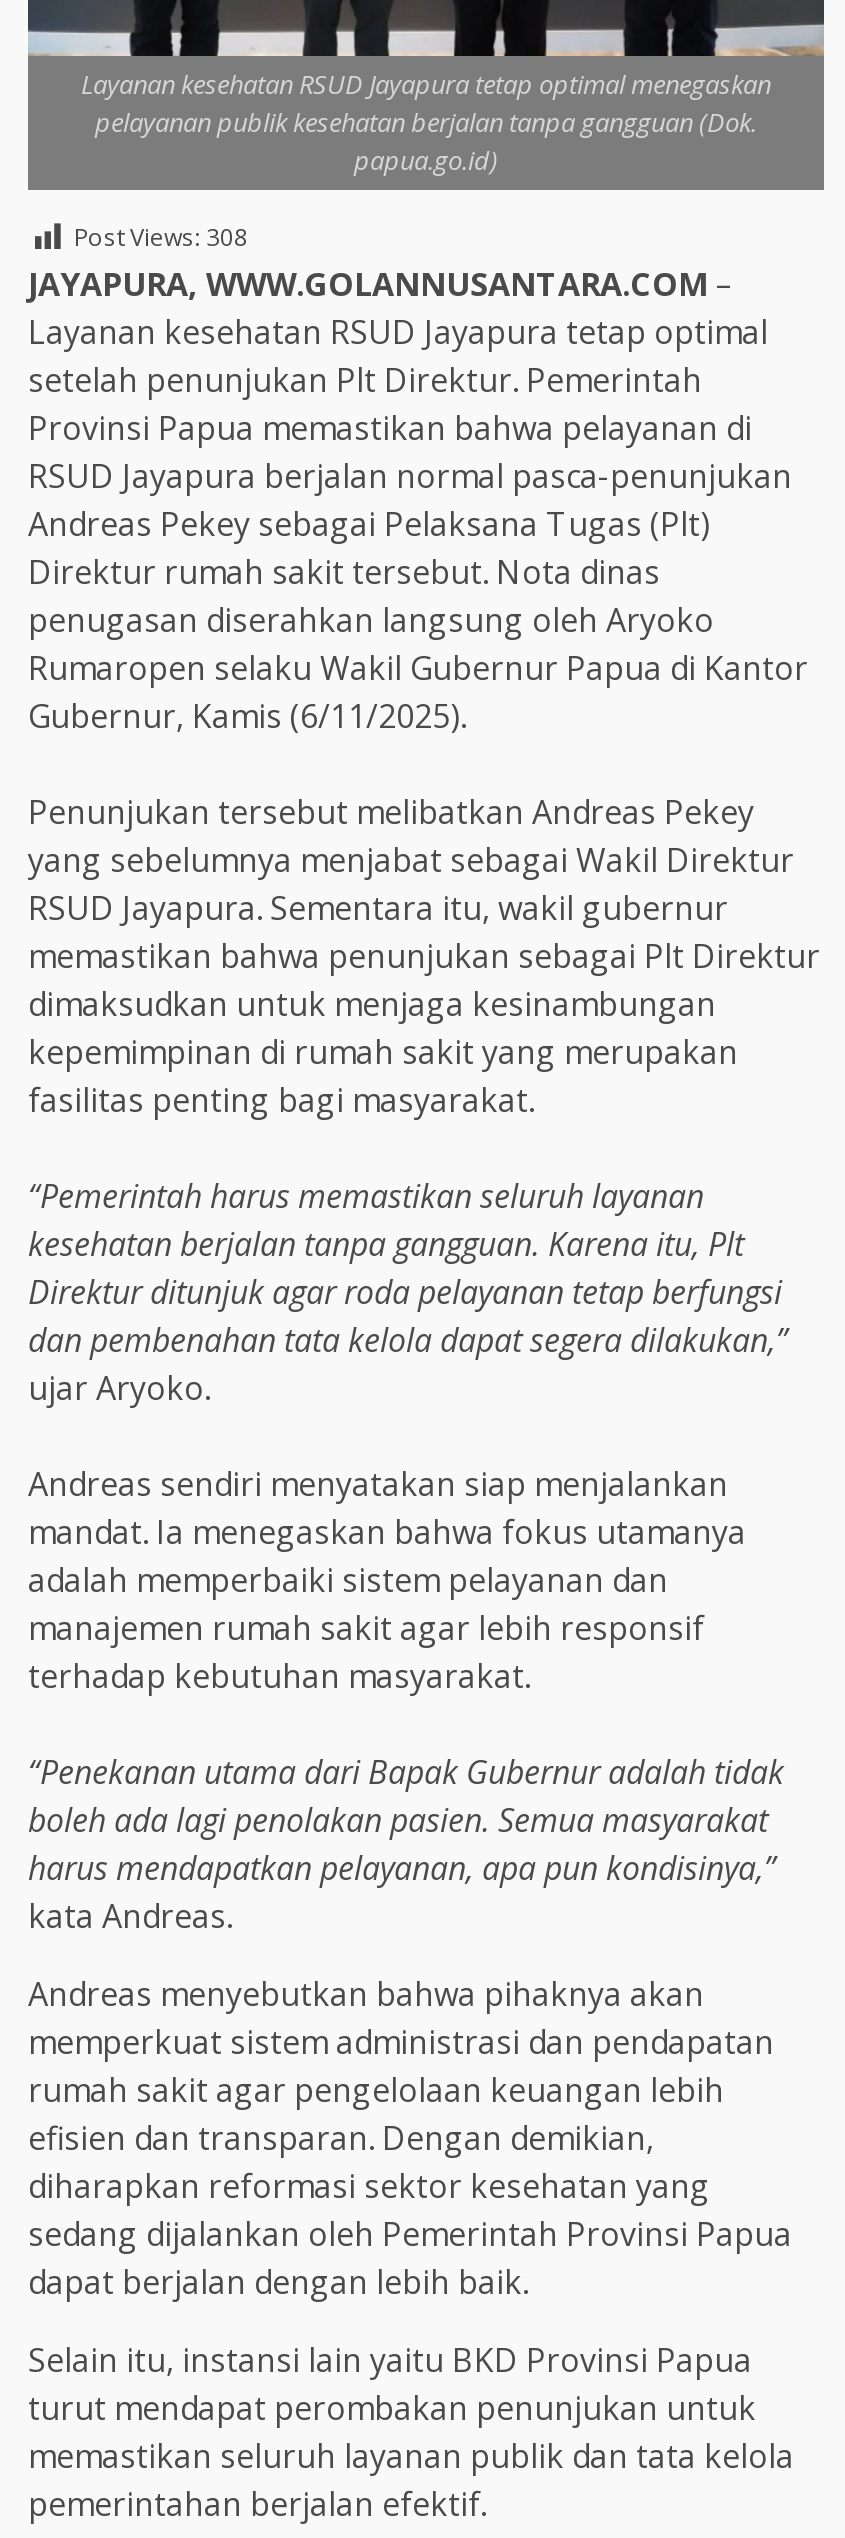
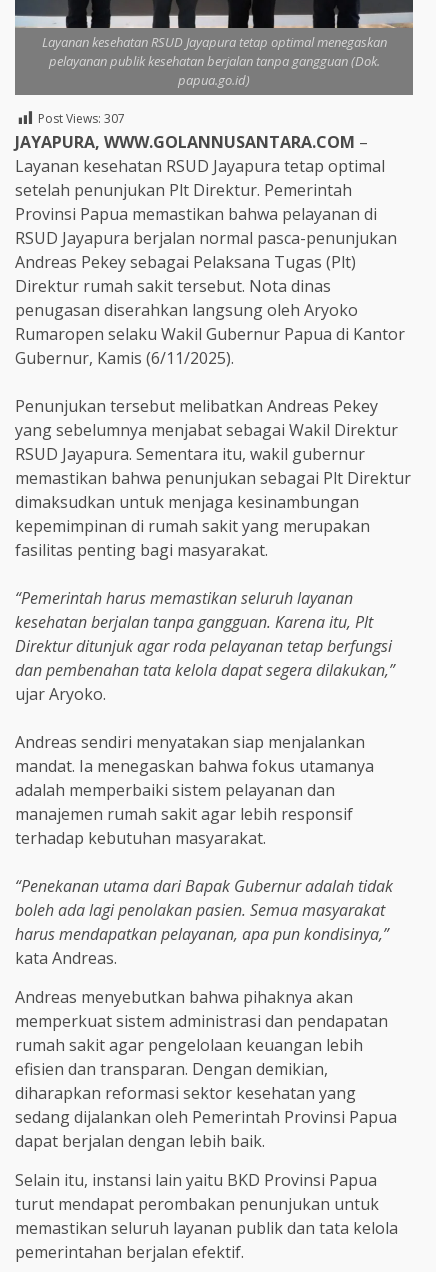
[74,220,248,254] Post Views: 308 -> [38,110,125,127] Post Views: 307

